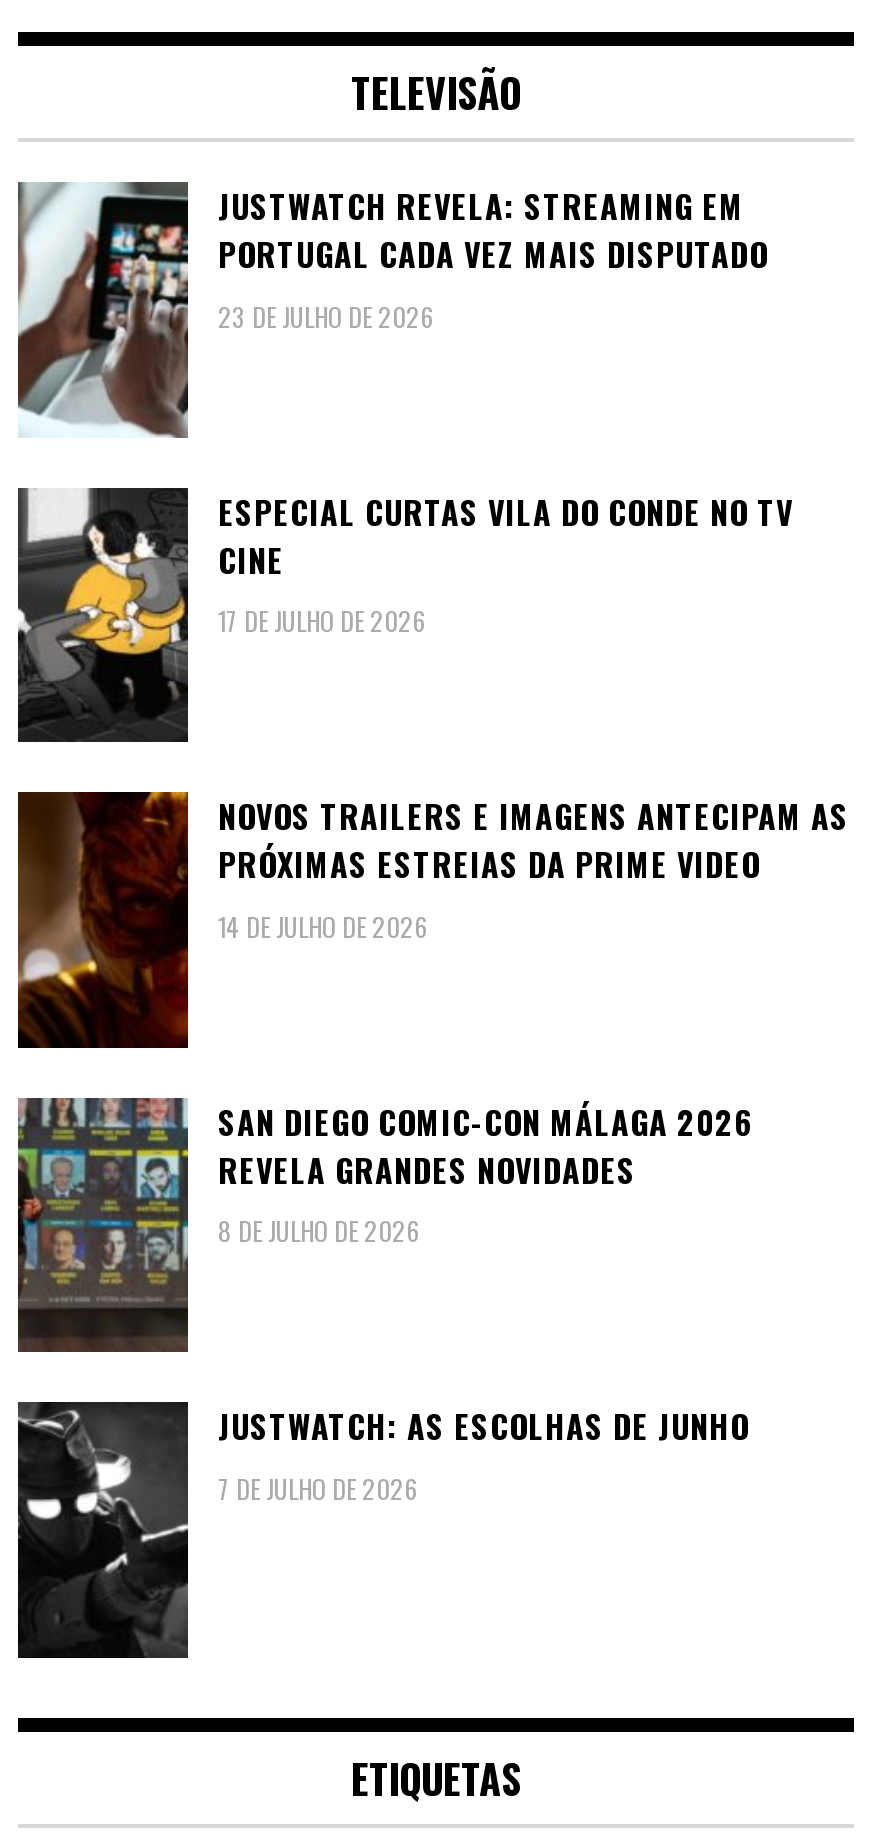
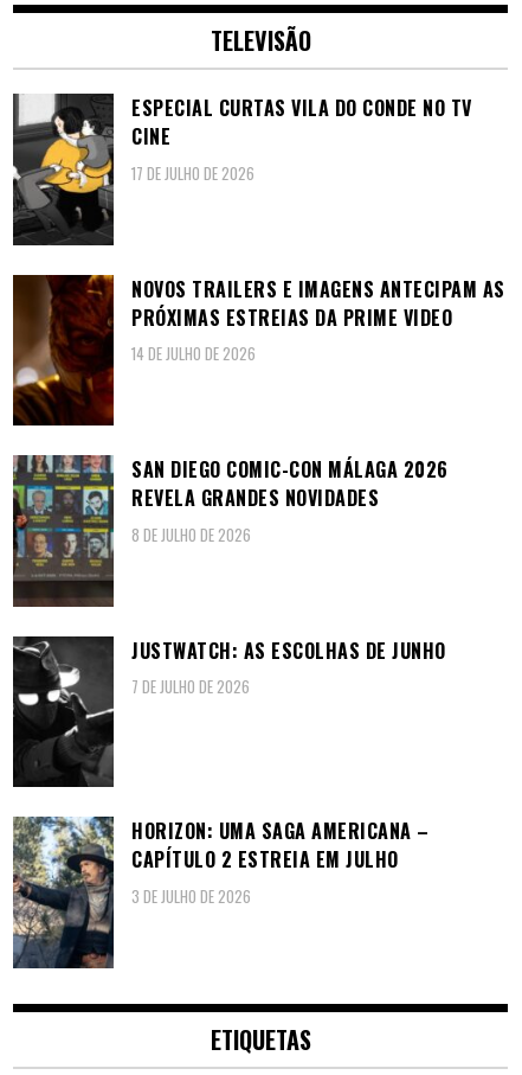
[18,182,768,438] [image] | JUSTWATCH REVELA: STREAMING EM | PORTUGAL CADA VEZ MAIS DISPUTADO | 23 DE JULHO DE 2026 -> none
moved [16,487,849,1507] -> [12,94,505,698]: [image] | ESPECIAL CURTAS VILA DO CONDE NO TV | CINE | ... | JUSTWATCH: AS ESCOLHAS DE JUNHO | 7 DE JULHO DE 2026
none -> [12,815,429,968] [image] | HORIZON: UMA SAGA AMERICANA – | CAPÍTULO 2 ESTREIA EM JULHO | 3 DE JULHO DE 2026

